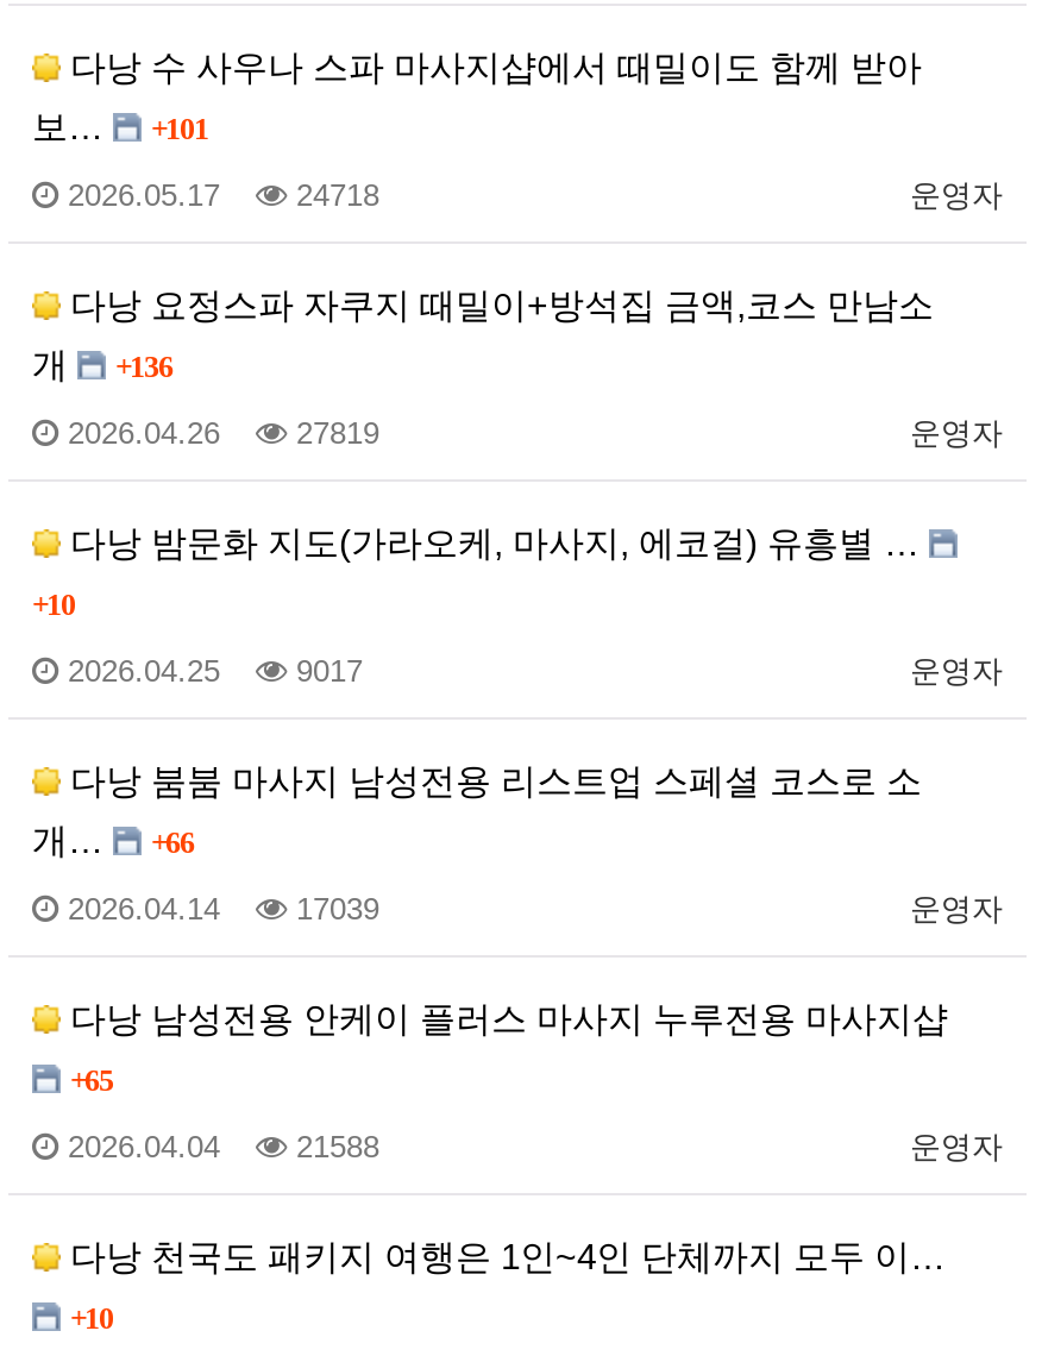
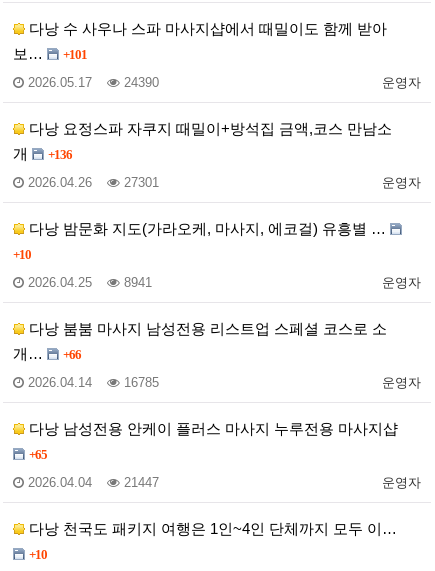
[296,177,379,213] 24718 -> [124,75,159,90] 24390
[296,415,379,451] 27819 -> [124,175,159,190] 27301
[296,653,363,688] 9017 -> [124,275,152,290] 8941
[296,891,379,926] 17039 -> [124,375,159,390] 16785
[296,1129,379,1164] 21588 -> [124,475,159,490] 21447

